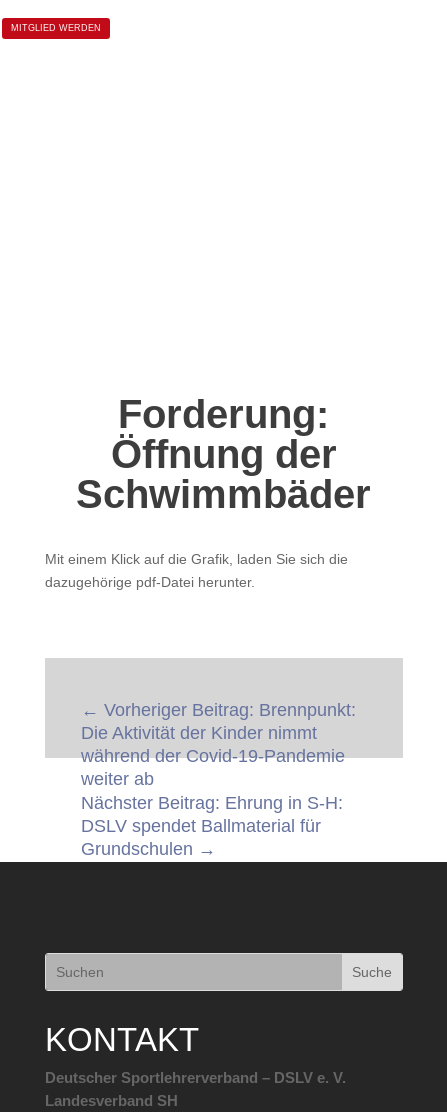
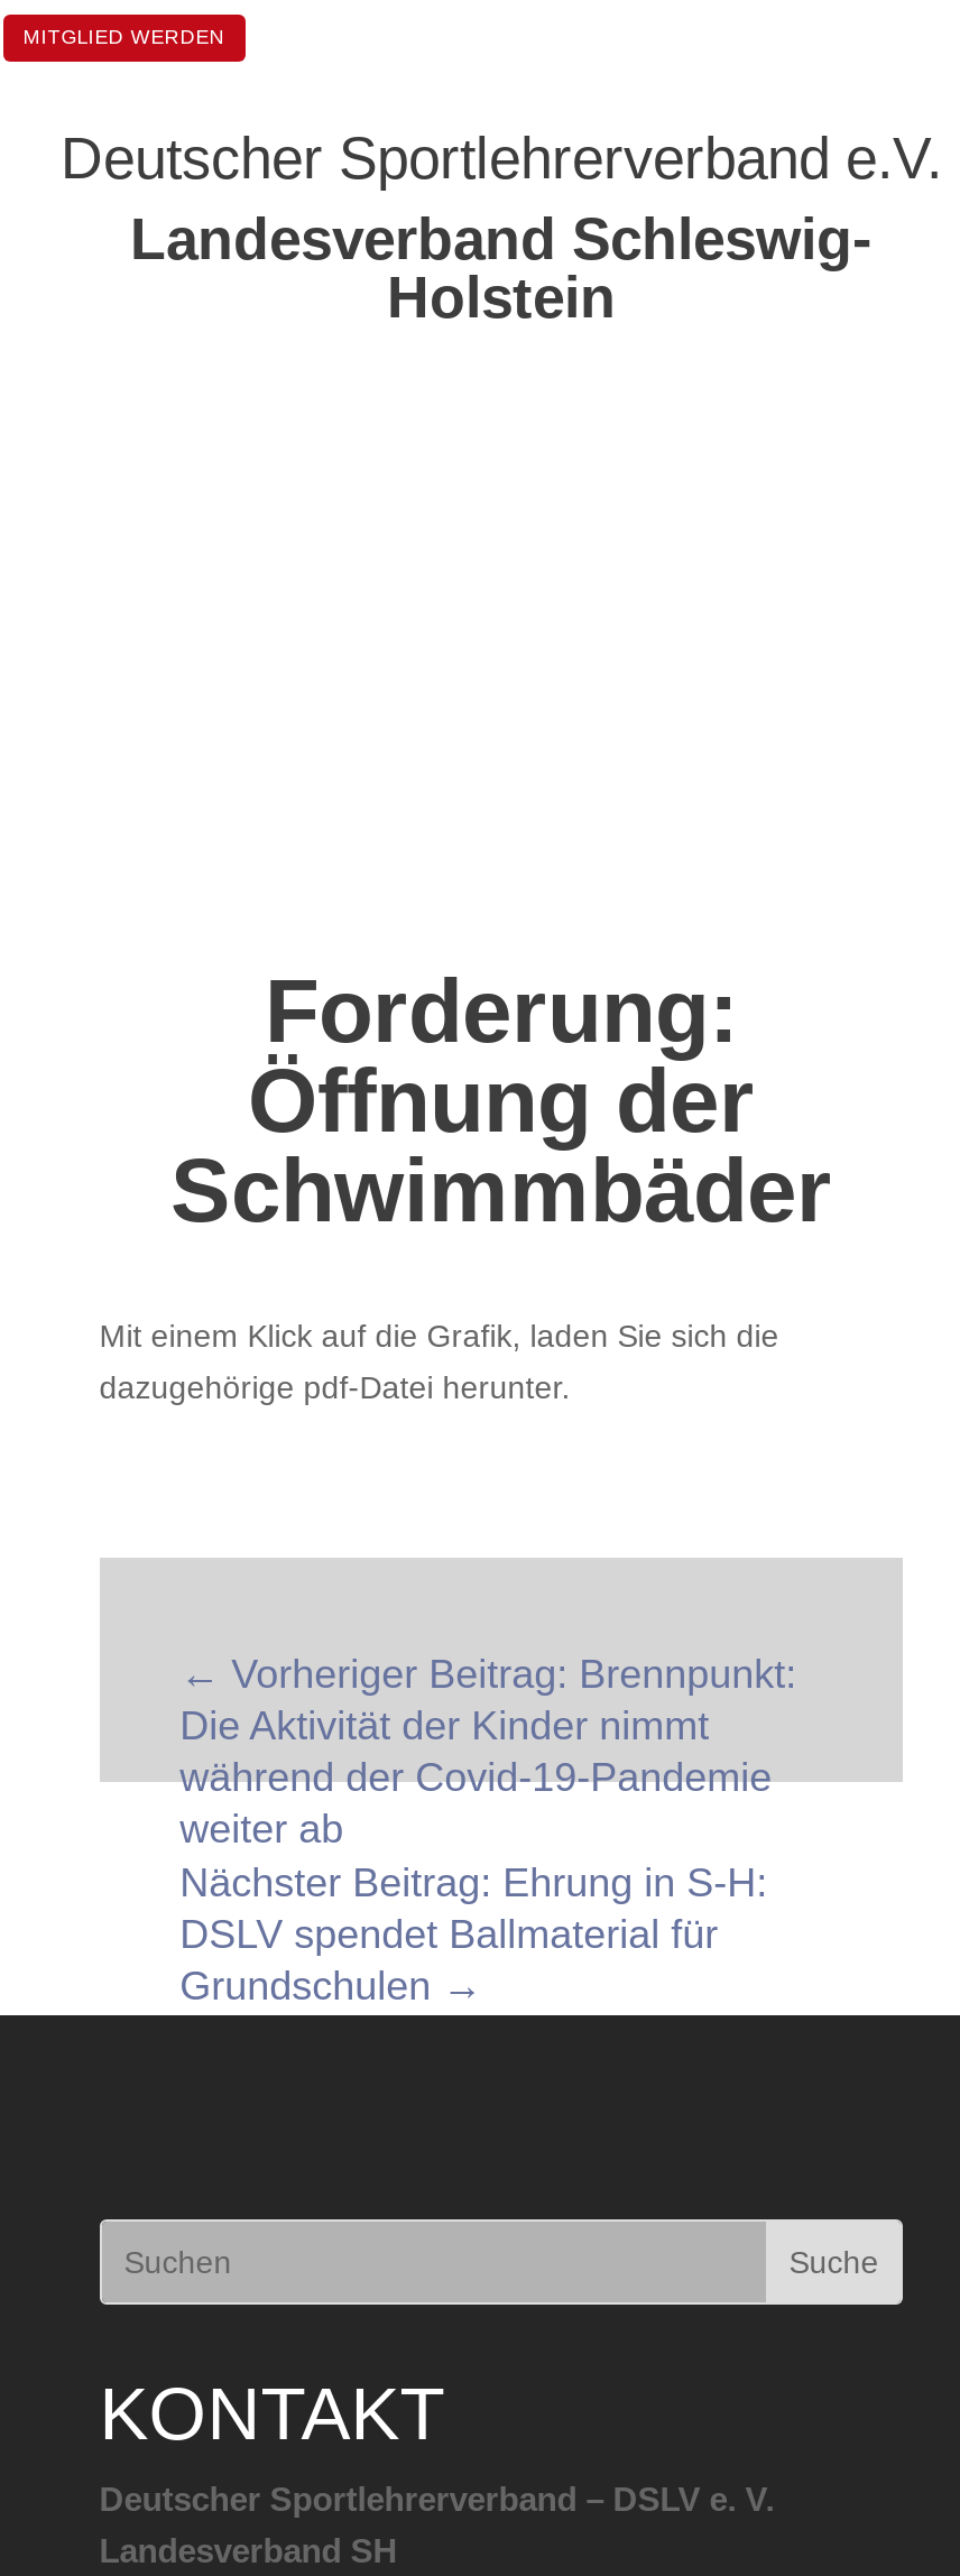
none -> [61,124,942,331] Deutscher Sportlehrerverband e.V. | Landesverband Schleswig- | Holstein

